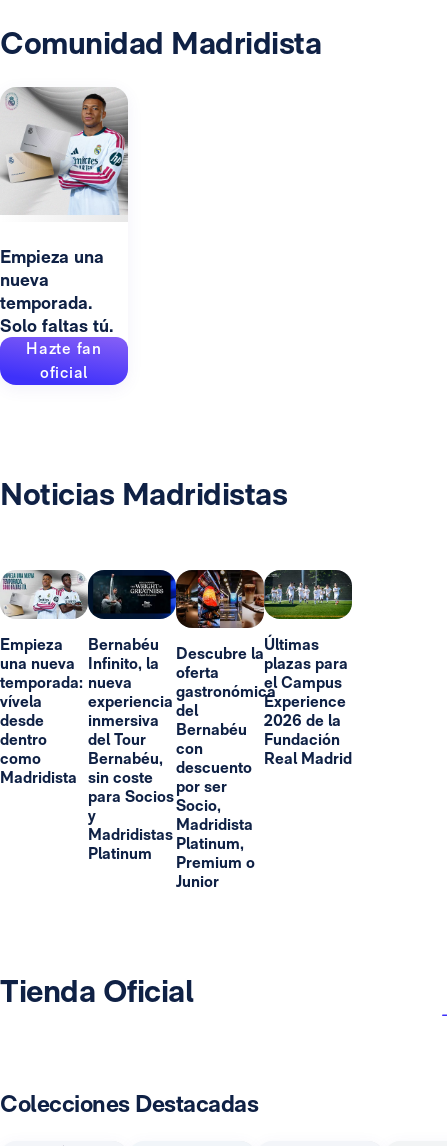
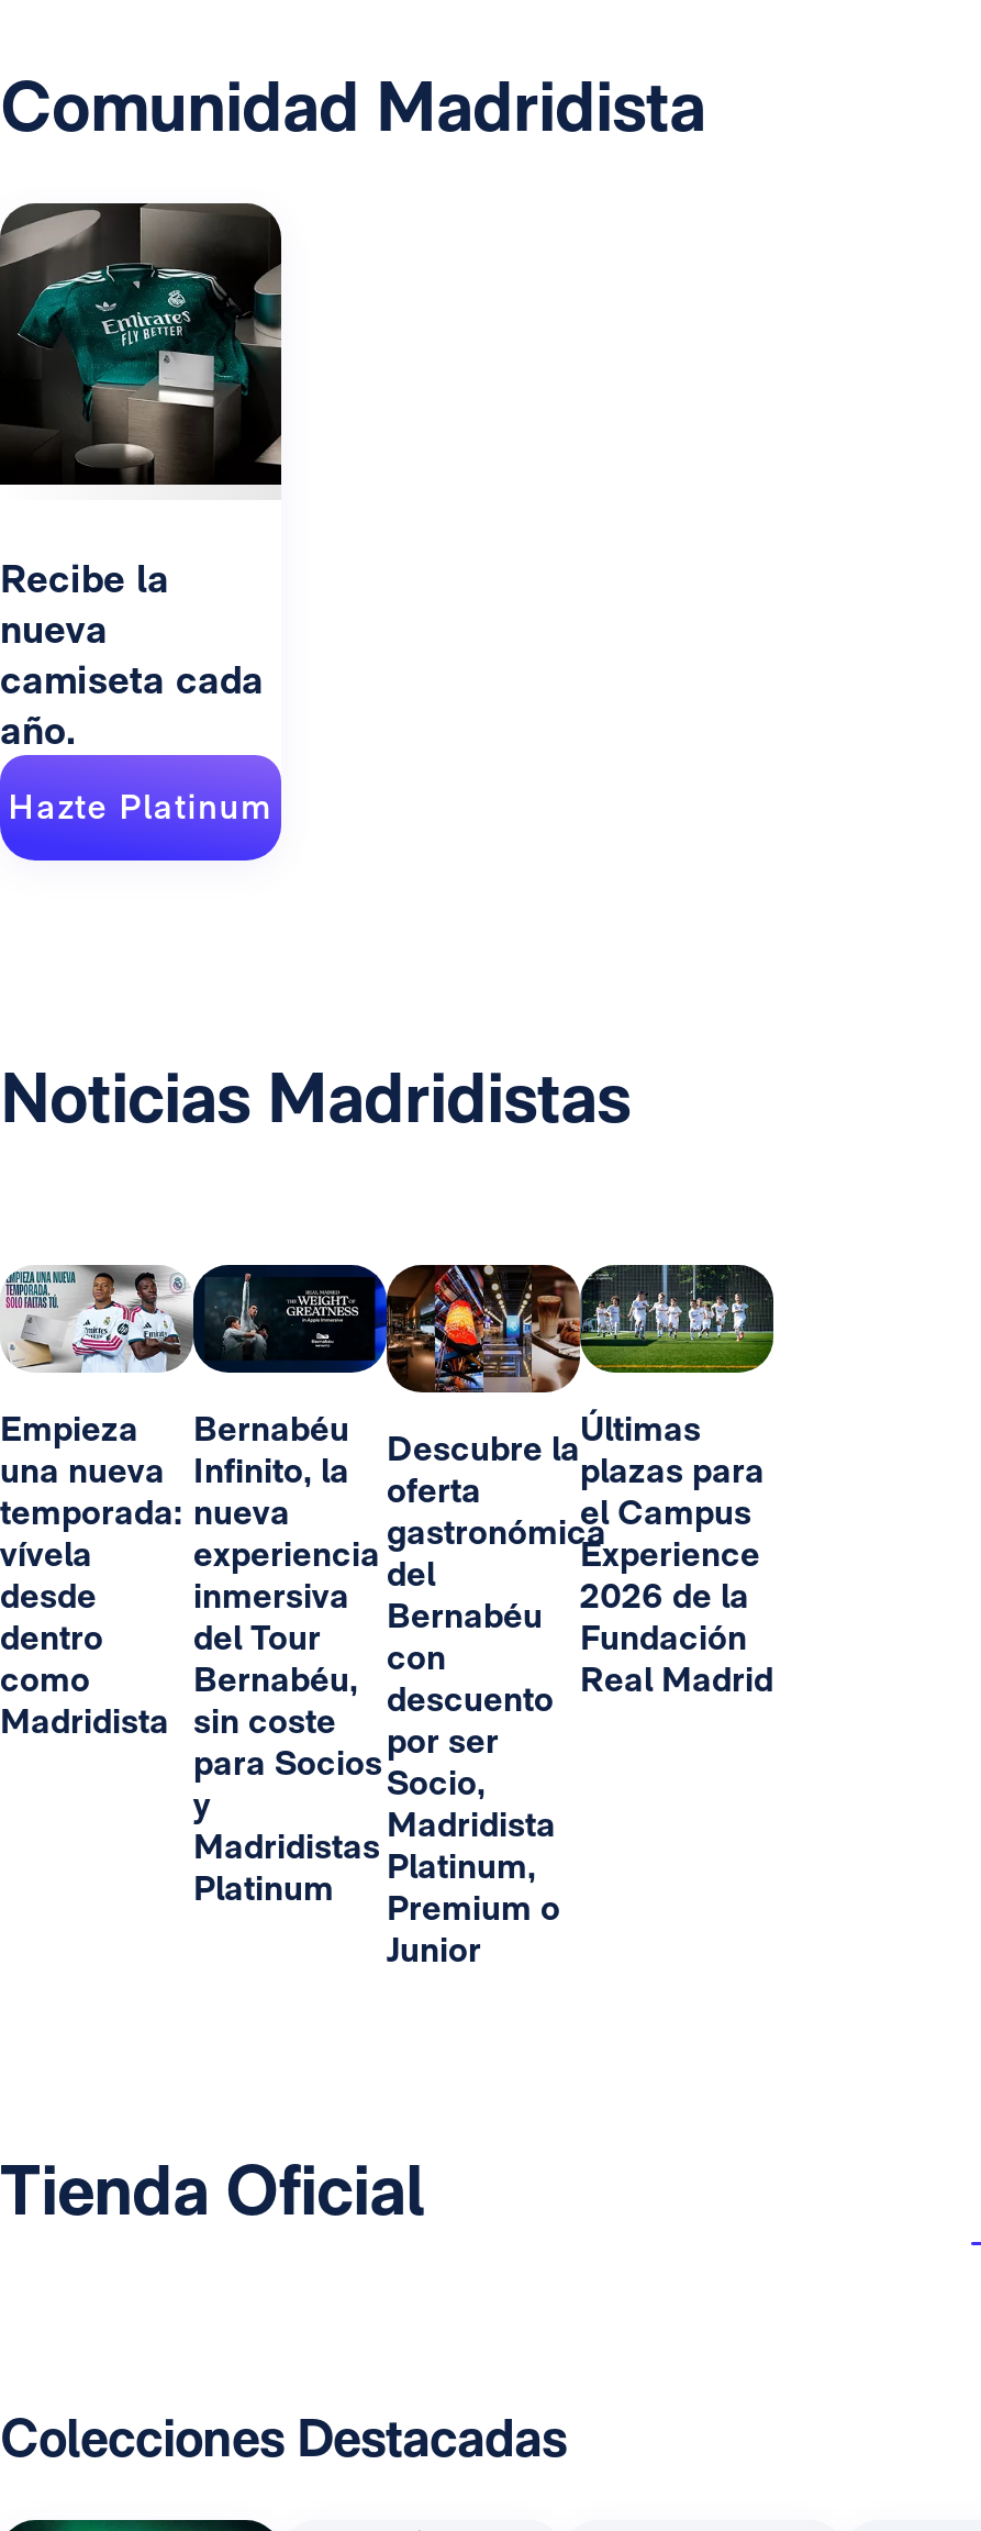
[0,87,128,267] [image] | Empieza una -> [0,201,283,600] [image] | Recibe la
[0,292,113,382] temporada. | Solo faltas tú. | Hazte fan | oficial -> [0,655,273,826] camiseta cada | año. | Hazte Platinum

